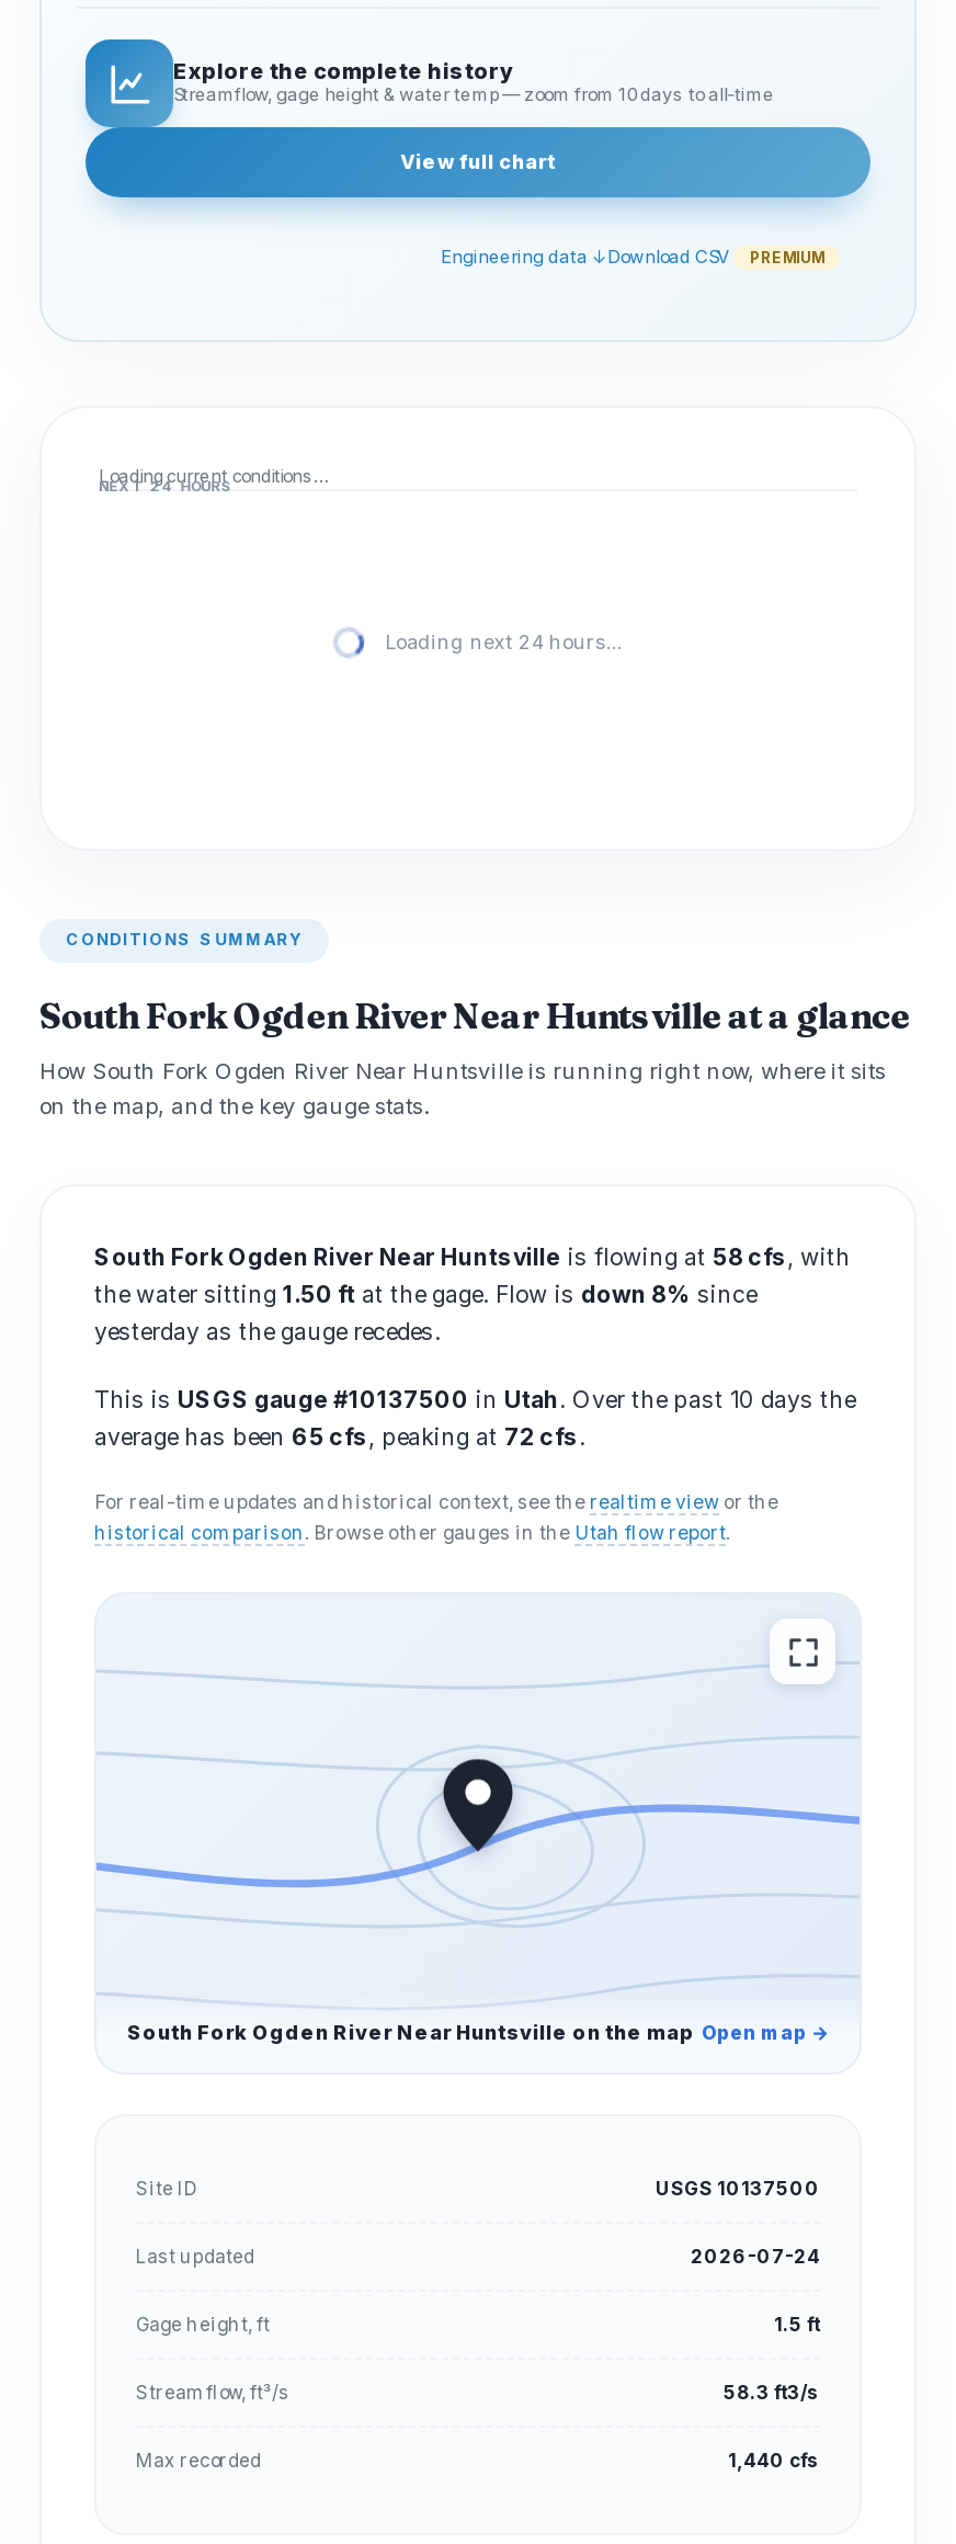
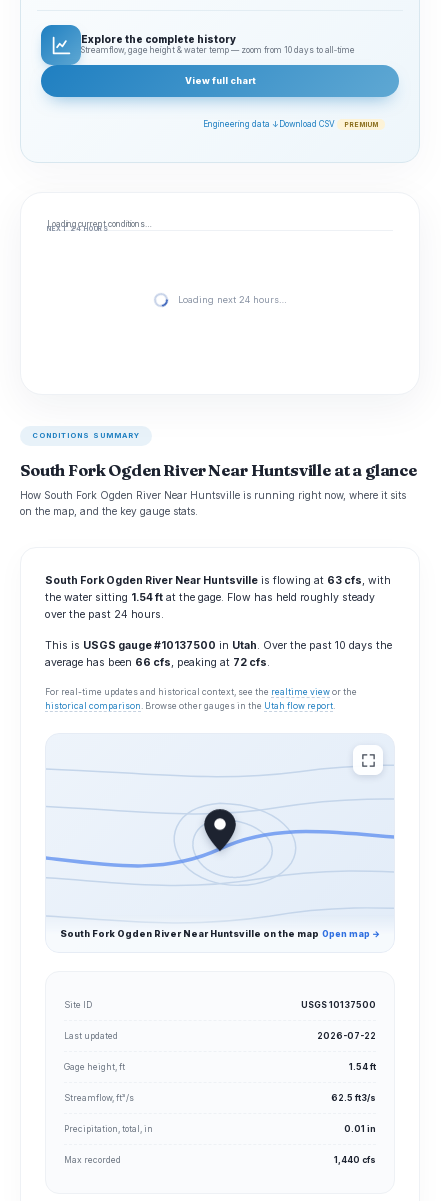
[94,1243,851,1347] South Fork Ogden River Near Huntsville is flowing at 58 cfs, with | the water sitting 1.50 ft at the gage. Flow is down 8% since | yesterday as the gauge recedes. -> [45,574,391,621] South Fork Ogden River Near Huntsville is flowing at 63 cfs, with | the water sitting 1.54 ft at the gage. Flow has held roughly steady | over the past 24 hours.
[94,1423,585,1452] average has been 65 cfs, peaking at 72 cfs. -> [45,656,270,669] average has been 66 cfs, peaking at 72 cfs.
[691,2246,820,2268] 2026-07-24 -> [317,1031,376,1041] 2026-07-22
[774,2314,820,2336] 1.5 ft -> [349,1062,376,1072] 1.54 ft
[724,2382,820,2404] 58.3 ft3/s -> [64,1093,376,1134] 62.5 ft3/s | Precipitation, total, in | 0.01 in

